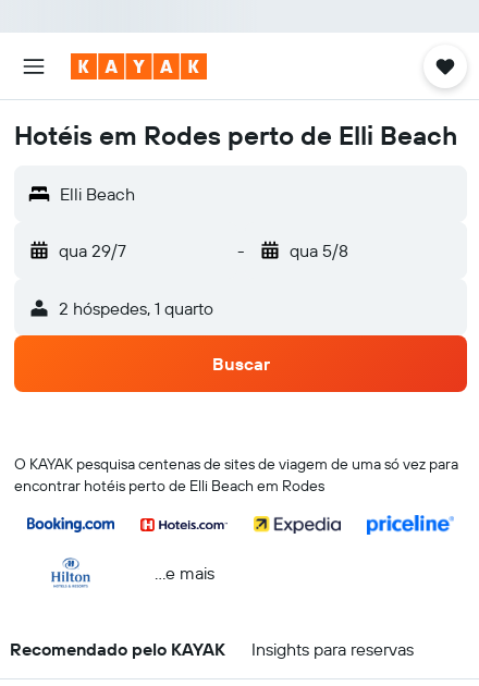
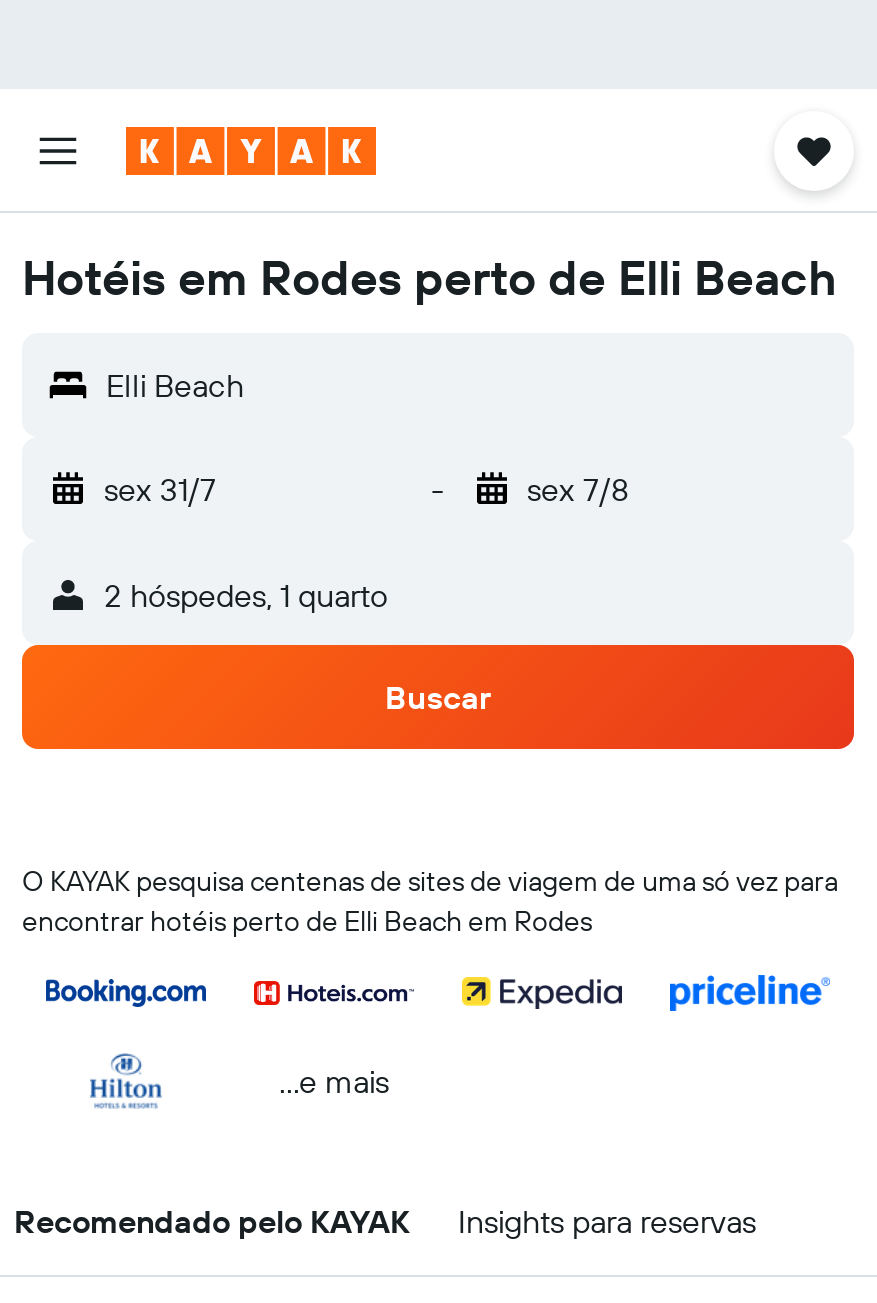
[59,240,126,261] qua 29/7 -> [104,469,216,509] sex 31/7
[289,240,348,261] qua 5/8 -> [527,469,629,509] sex 7/8

